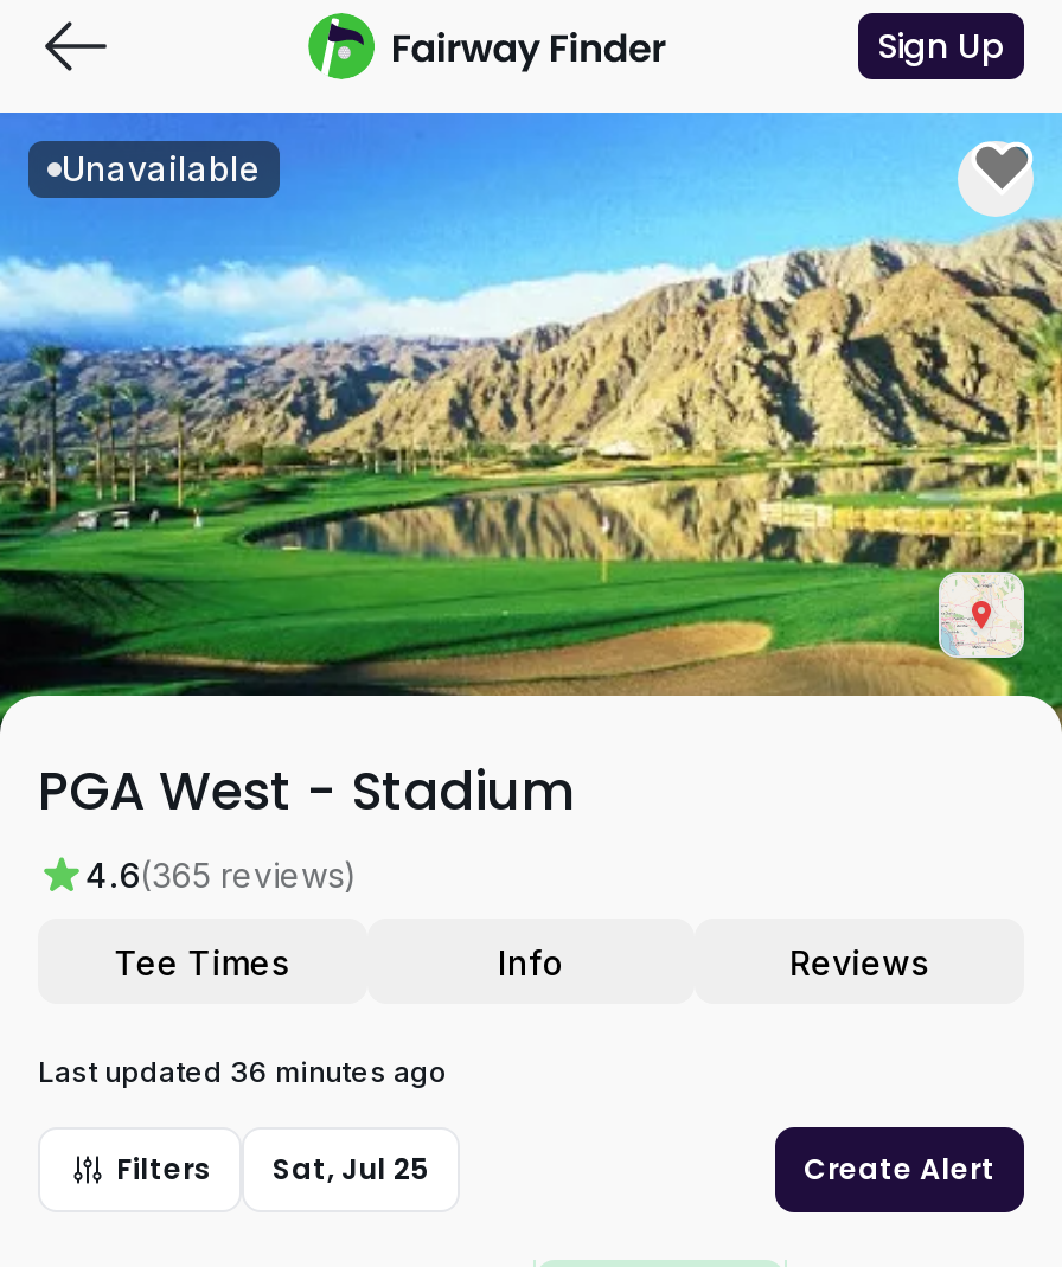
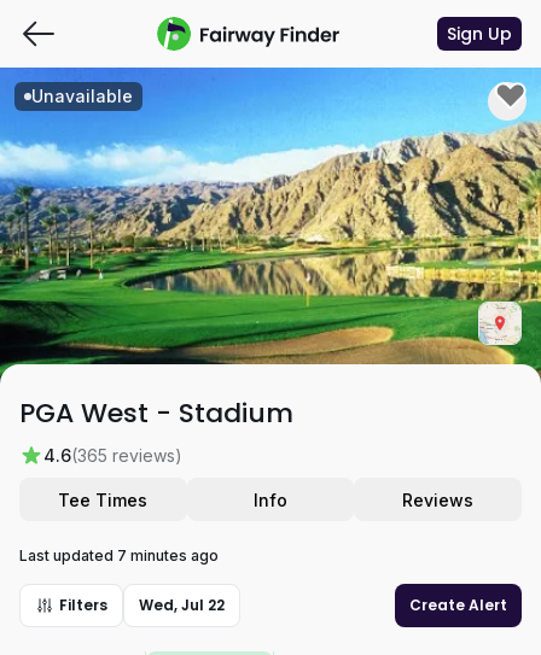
[38,1054,448,1089] Last updated 36 minutes ago -> [19,546,219,565] Last updated 7 minutes ago
[116,1148,429,1189] Filters Sat, Jul 25 -> [59,595,225,615] Filters Wed, Jul 22

